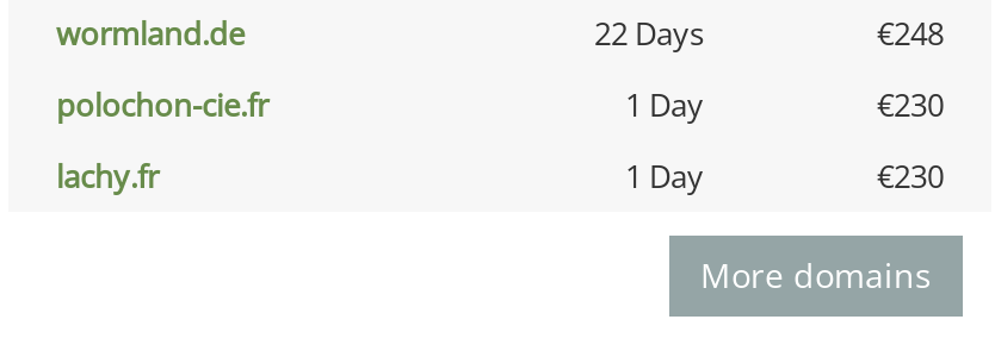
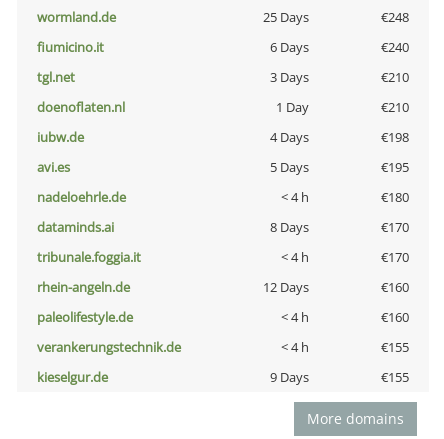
[594,12,704,55] 22 Days -> [262,8,308,26] 25 Days
[56,83,268,126] polochon-cie.fr -> [37,38,409,116] fiumicino.it | 6 Days | €240 | tgl.net | 3 Days | €210 | doenoflaten.nl
[56,83,944,198] €230 | lachy.fr | 1 Day | €230 -> [37,98,409,386] €210 | iubw.de | 4 Days | €198 | avi.es | 5 Days | €195 | nadeloehrle.de | < 4 h | €180 | dataminds.ai | 8 Days | €170 | tribunale.foggia.it | < 4 h | €170 | rhein-angeln.de | 12 Days | €160 | paleolifestyle.de | < 4 h | €160 | verankerungstechnik.de | < 4 h | €155 | kieselgur.de | 9 Days | €155

